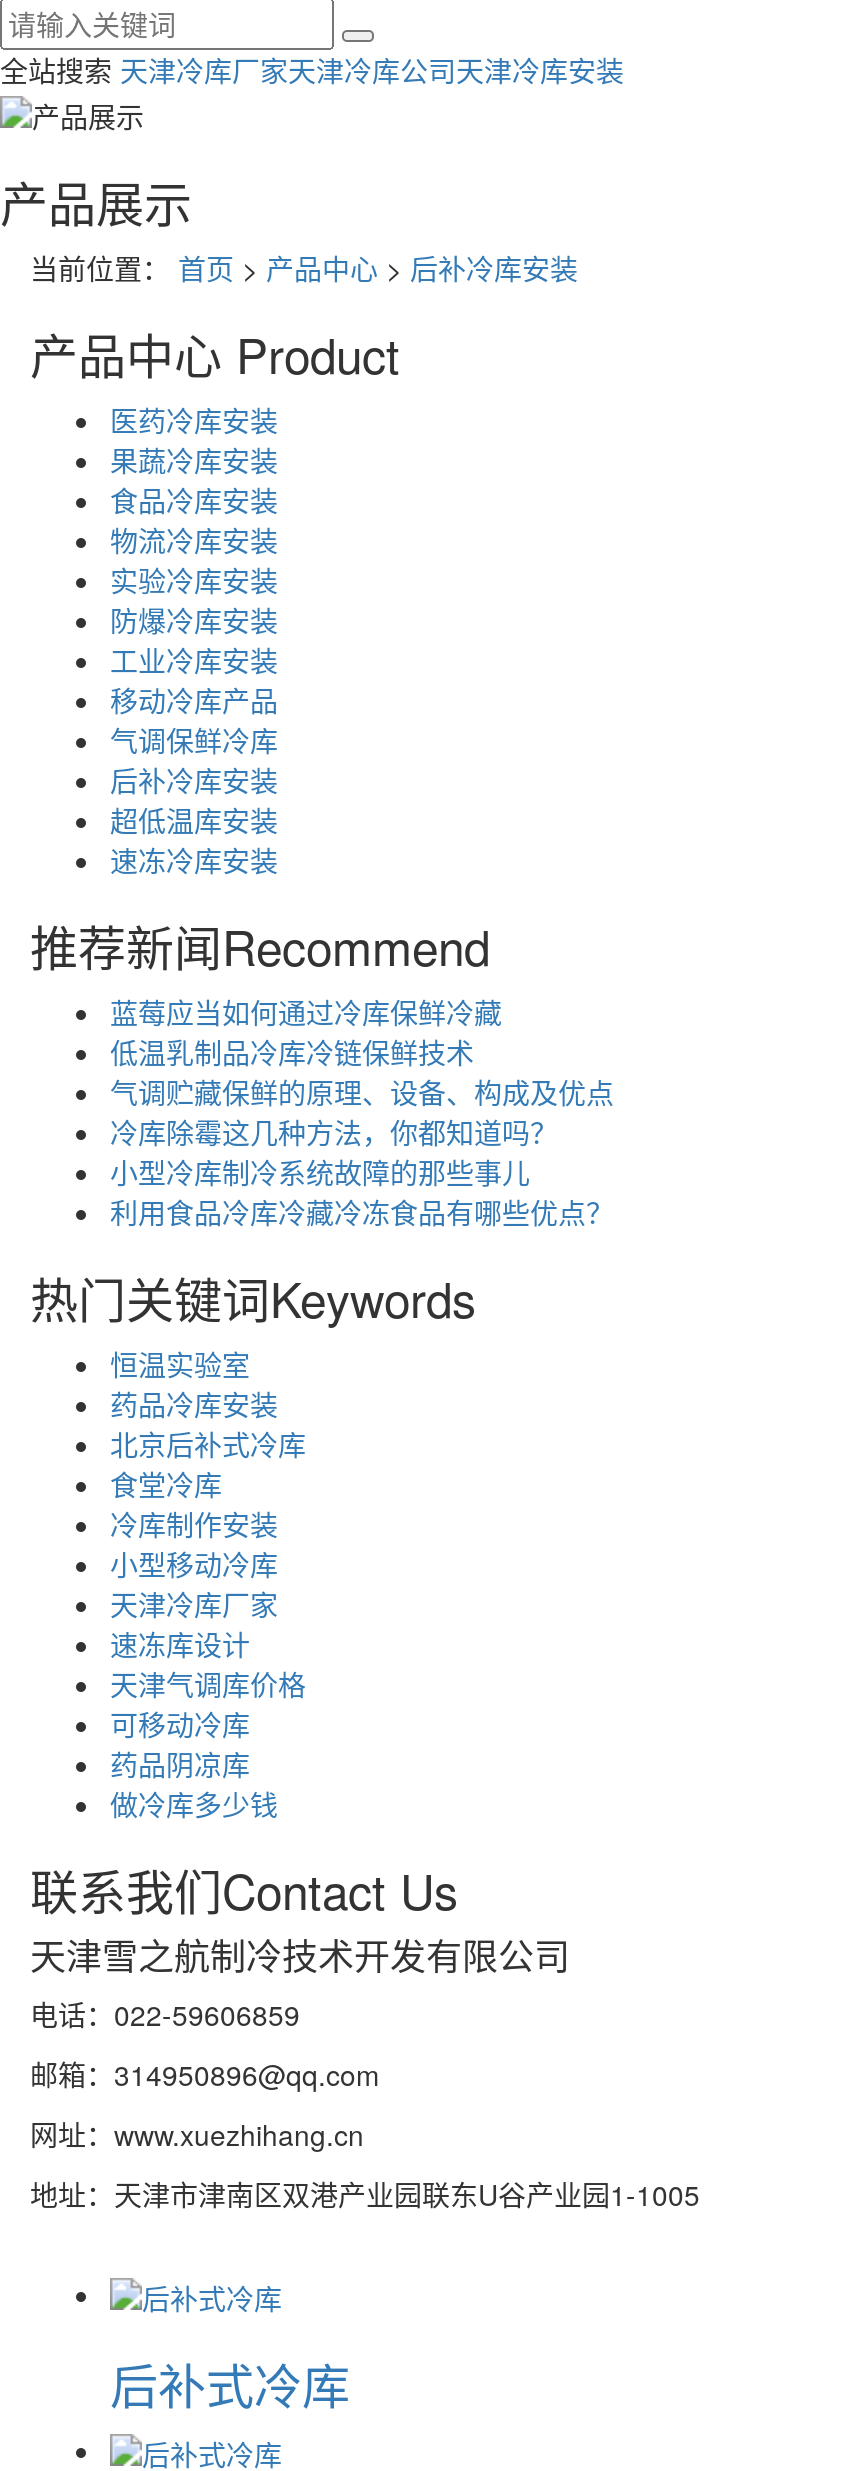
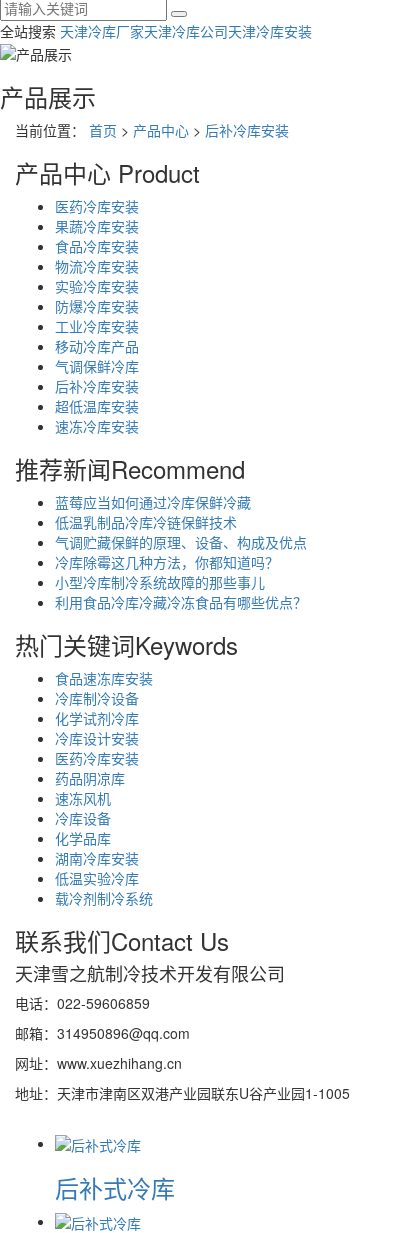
[110,1343,306,1743] 恒温实验室 | 药品冷库安装 | 北京后补式冷库 | 食堂冷库 | 冷库制作安装 | 小型移动冷库 | 天津冷库厂家 | 速冻库设计 | 天津气调库价格 | 可移动冷库 -> [55,668,153,768] 食品速冻库安装 | 冷库制冷设备 | 化学试剂冷库 | 冷库设计安装 | 医药冷库安装
moved [110,1743,250,1783] -> [55,768,125,788]: 药品阴凉库
[110,1783,278,1823] 做冷库多少钱 -> [55,788,153,908] 速冻风机 | 冷库设备 | 化学品库 | 湖南冷库安装 | 低温实验冷库 | 载冷剂制冷系统

